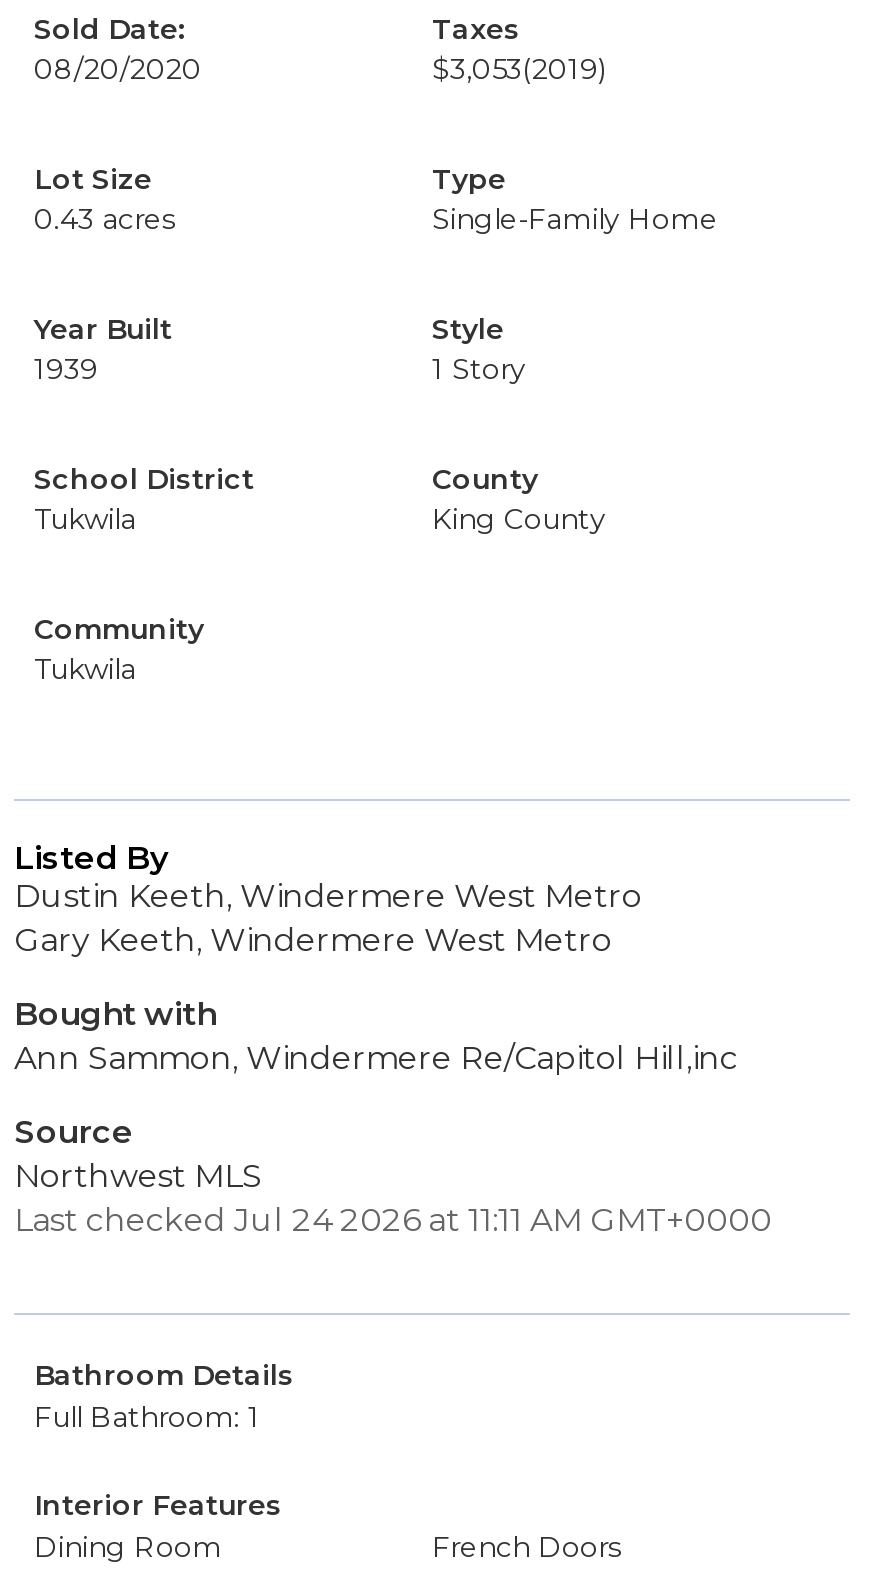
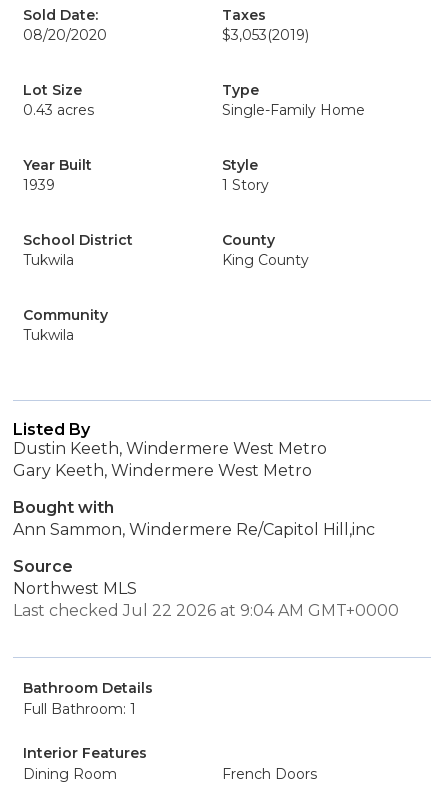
[14,1201,772,1239] Last checked Jul 24 2026 at 11:11 AM GMT+0000 -> [13,601,399,620] Last checked Jul 22 2026 at 9:04 AM GMT+0000

